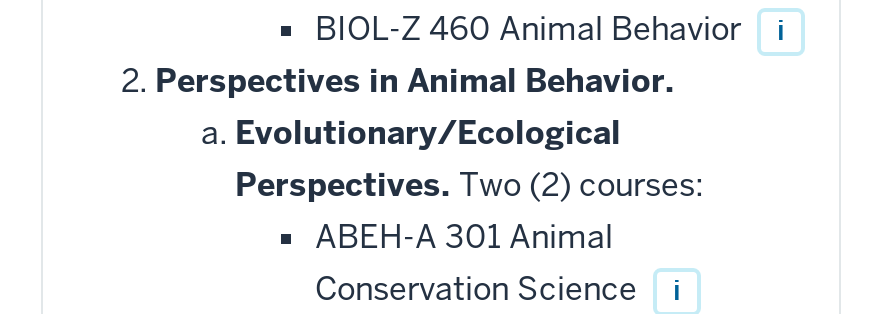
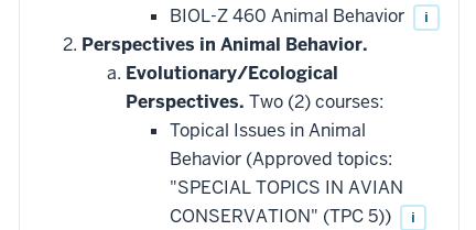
[315,215,645,309] ABEH-A 301 Animal | Conservation Science -> [170,118,403,227] Topical Issues in Animal | Behavior (Approved topics: | "SPECIAL TOPICS IN AVIAN | CONSERVATION" (TPC 5))

